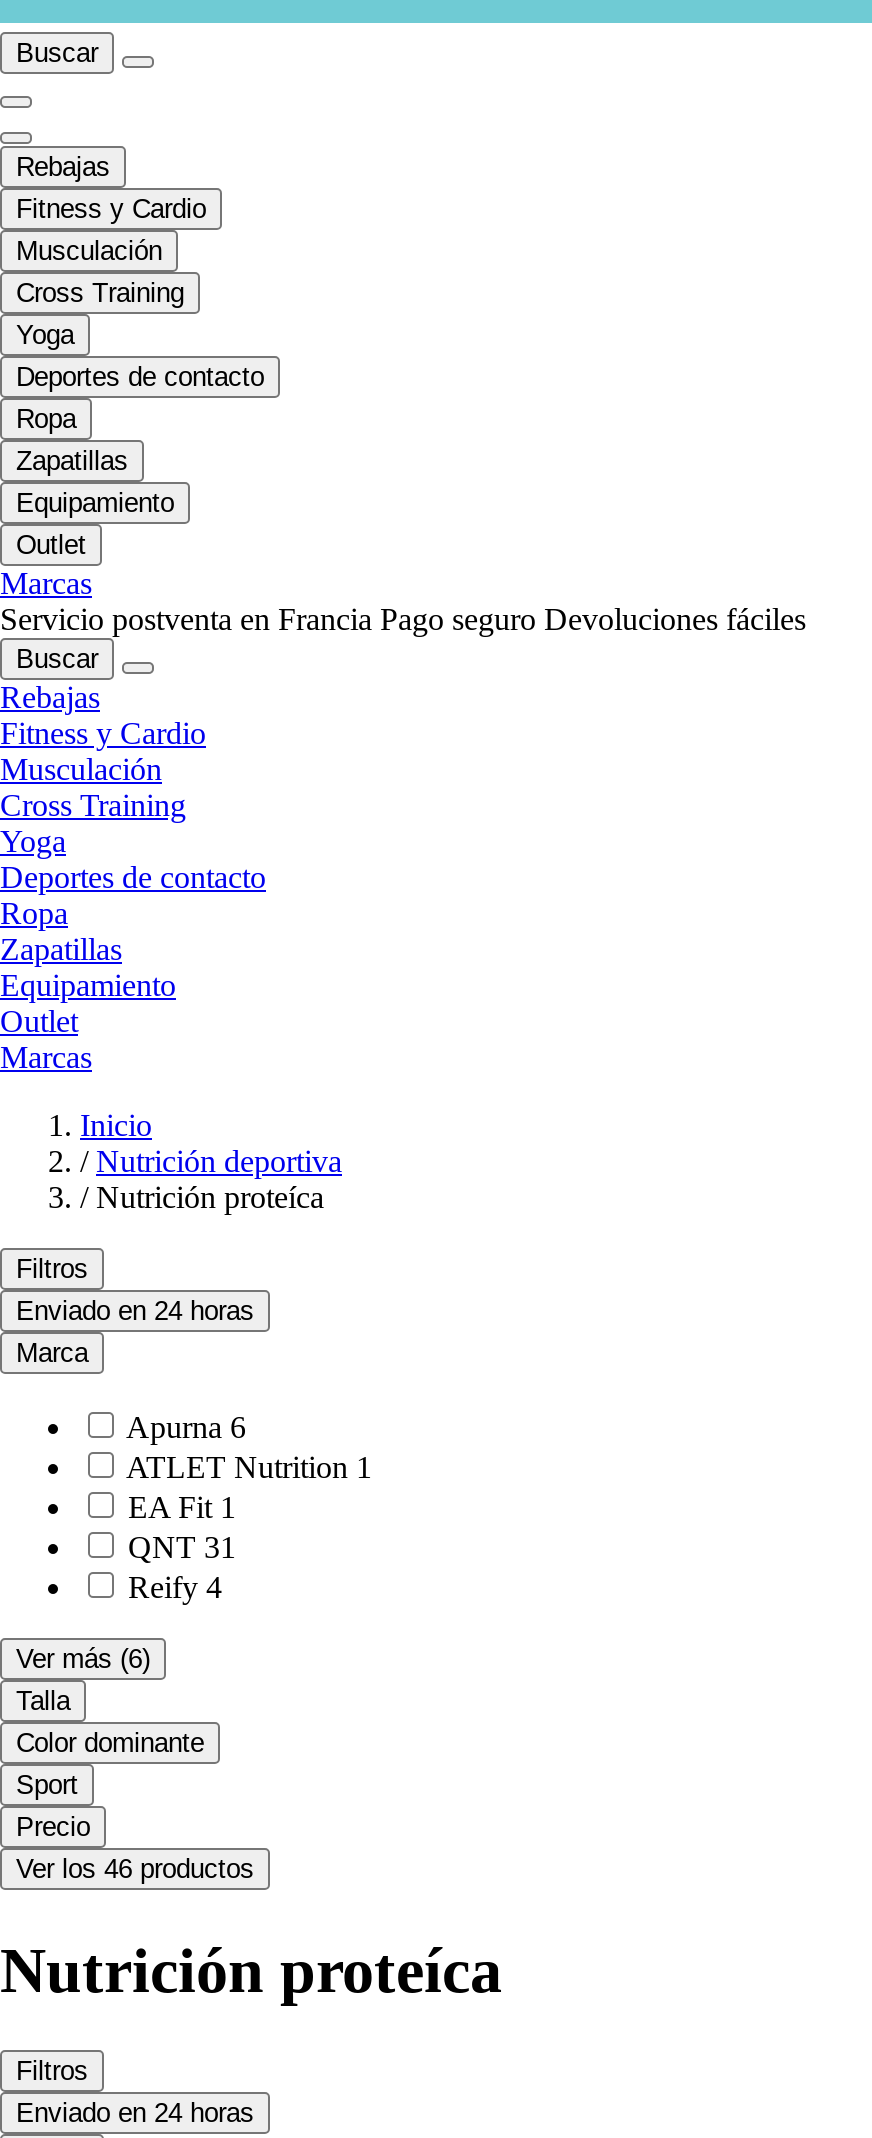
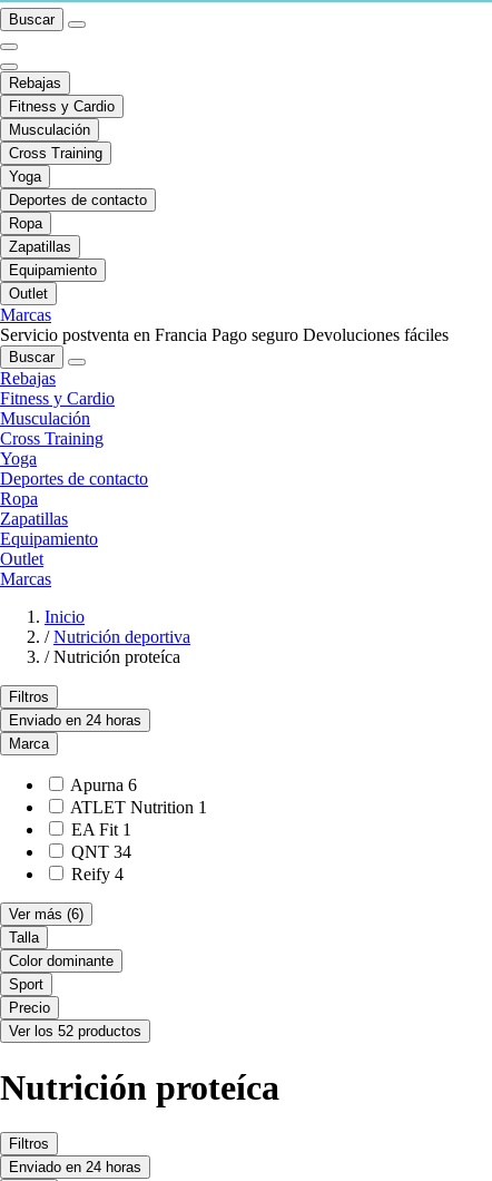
[128,1531,236,1565] QNT 31 -> [71,843,131,862] QNT 34
[16,1855,254,1885] Ver los 46 productos -> [9,1023,141,1040] Ver los 52 productos

